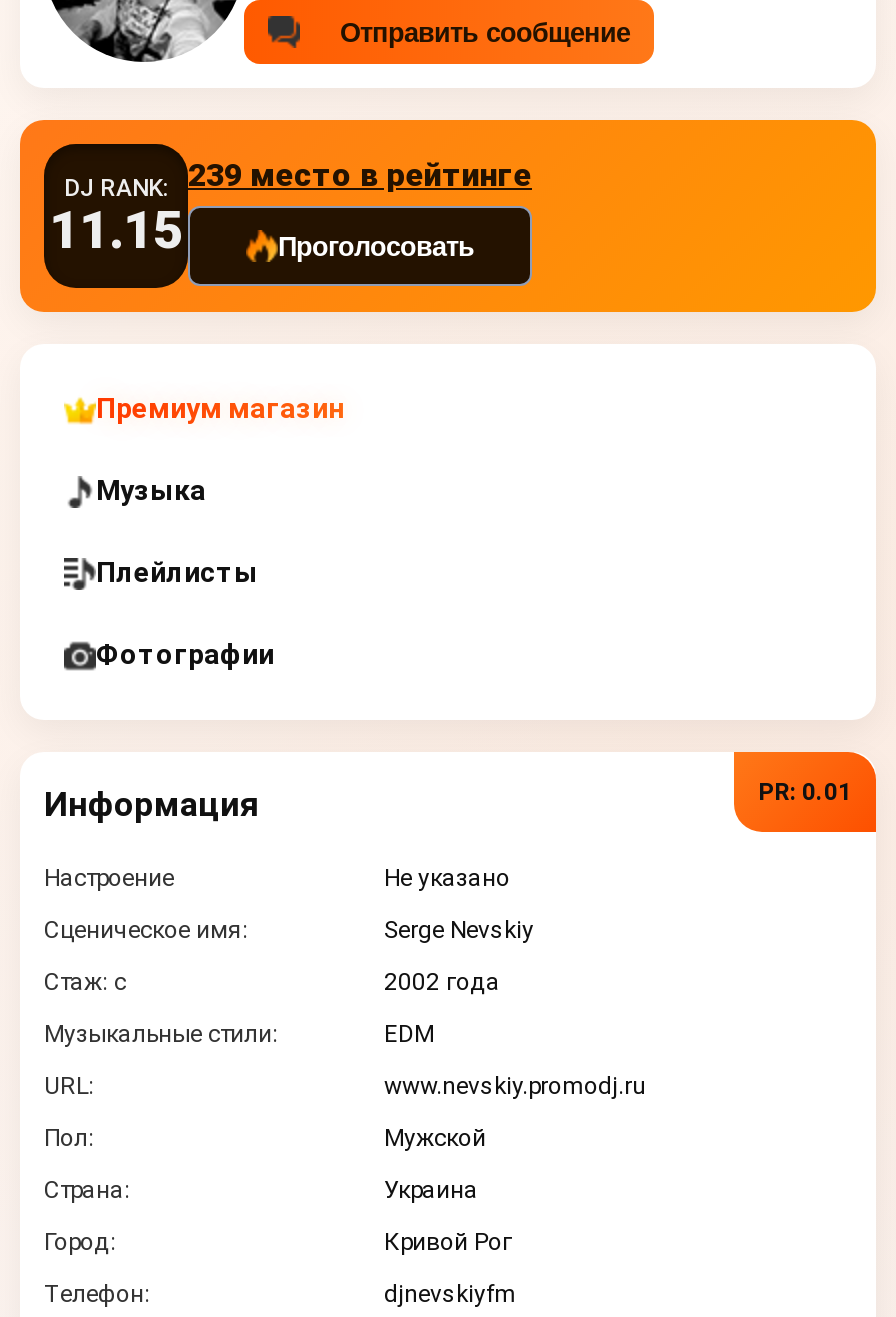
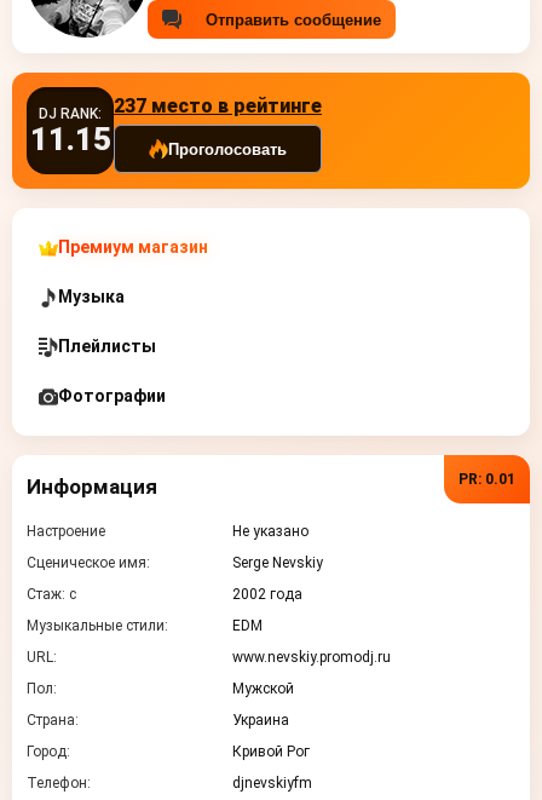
[188,156,532,194] 239 место в рейтинге -> [114,94,322,117] 237 место в рейтинге

